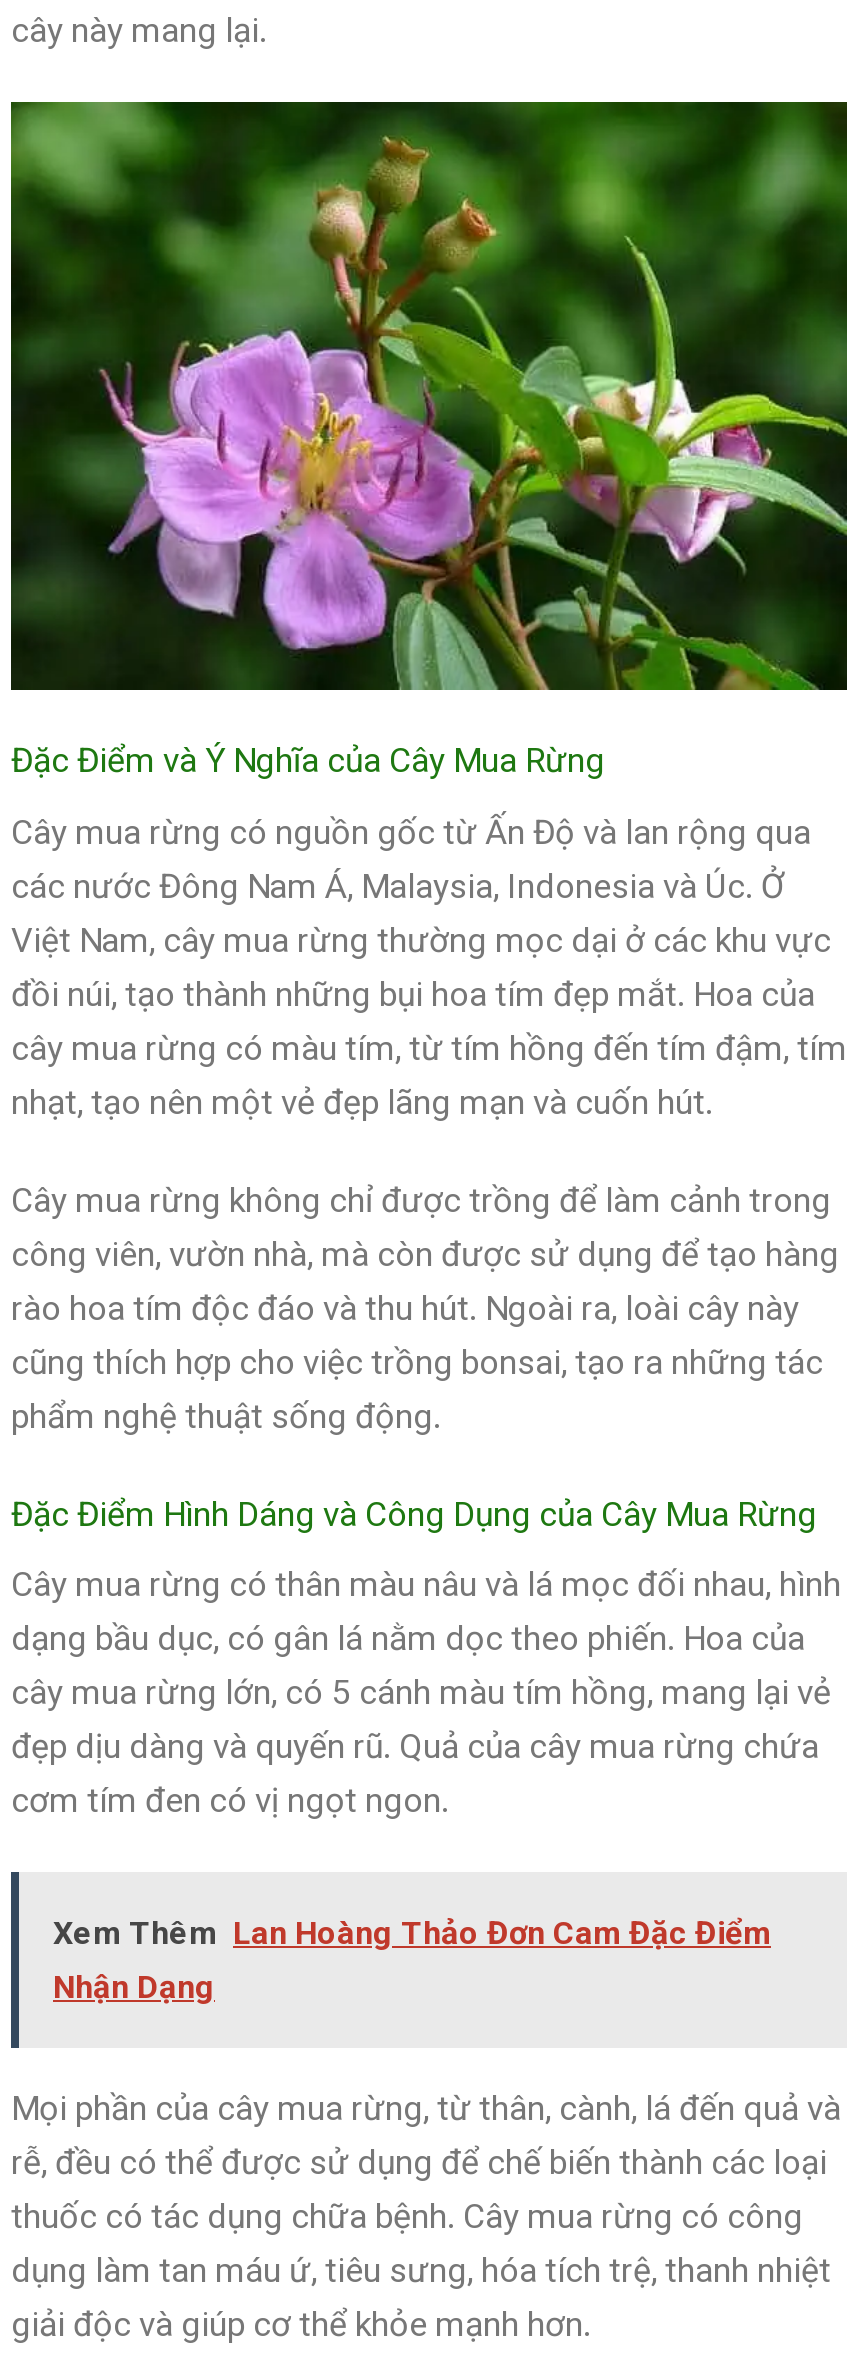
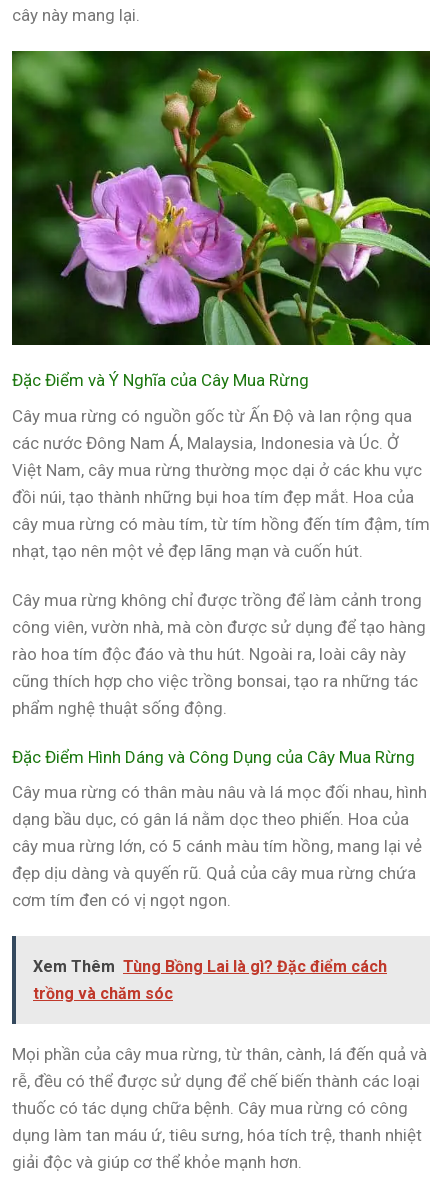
[53,1915,771,2007] Xem Thêm Lan Hoàng Thảo Đơn Cam Đặc Điểm | Nhận Dạng -> [33,957,387,1003] Xem Thêm Tùng Bồng Lai là gì? Đặc điểm cách | trồng và chăm sóc

